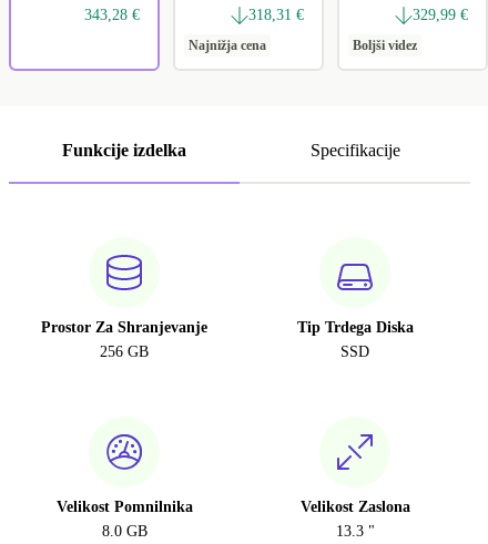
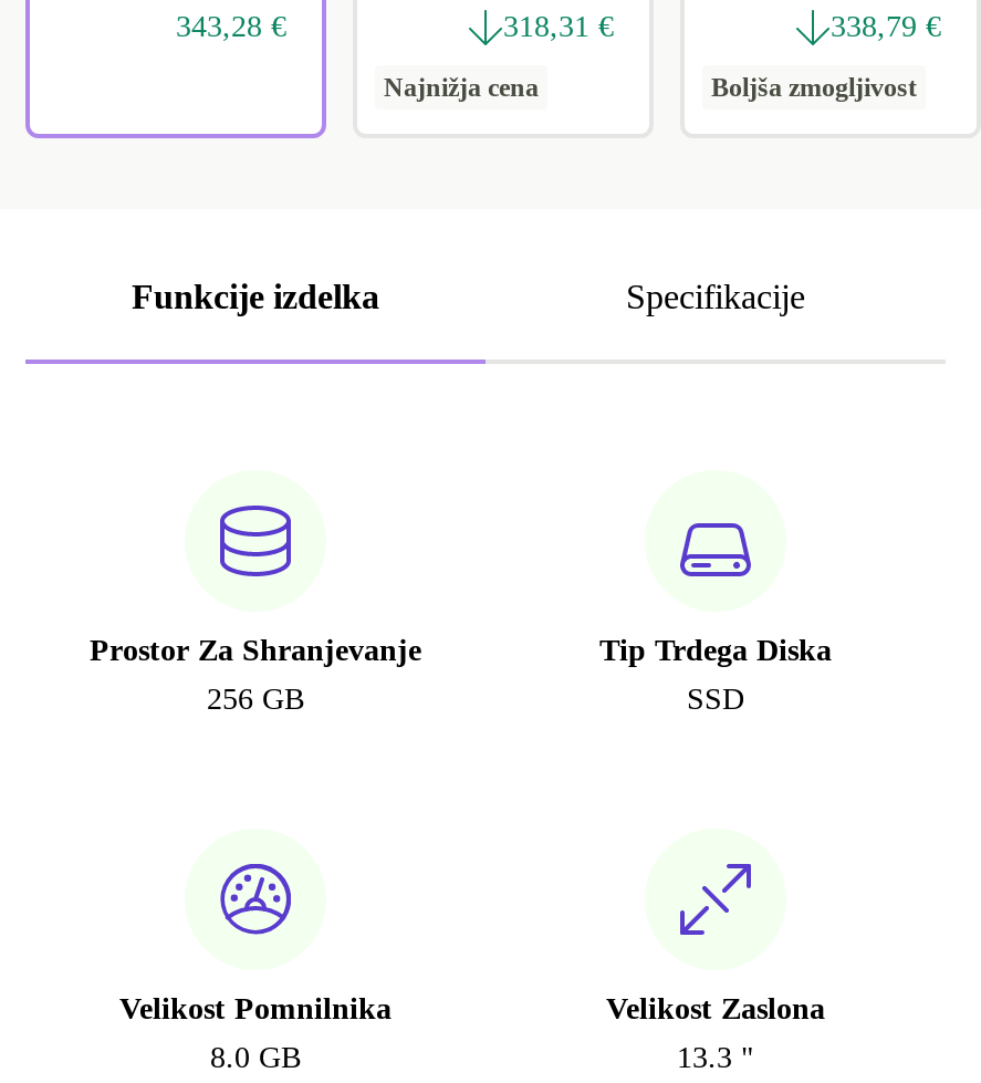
[413,7,468,23] 329,99 € -> [831,10,941,44] 338,79 €
[353,38,417,53] Boljši videz -> [711,72,917,103] Boljša zmogljivost

